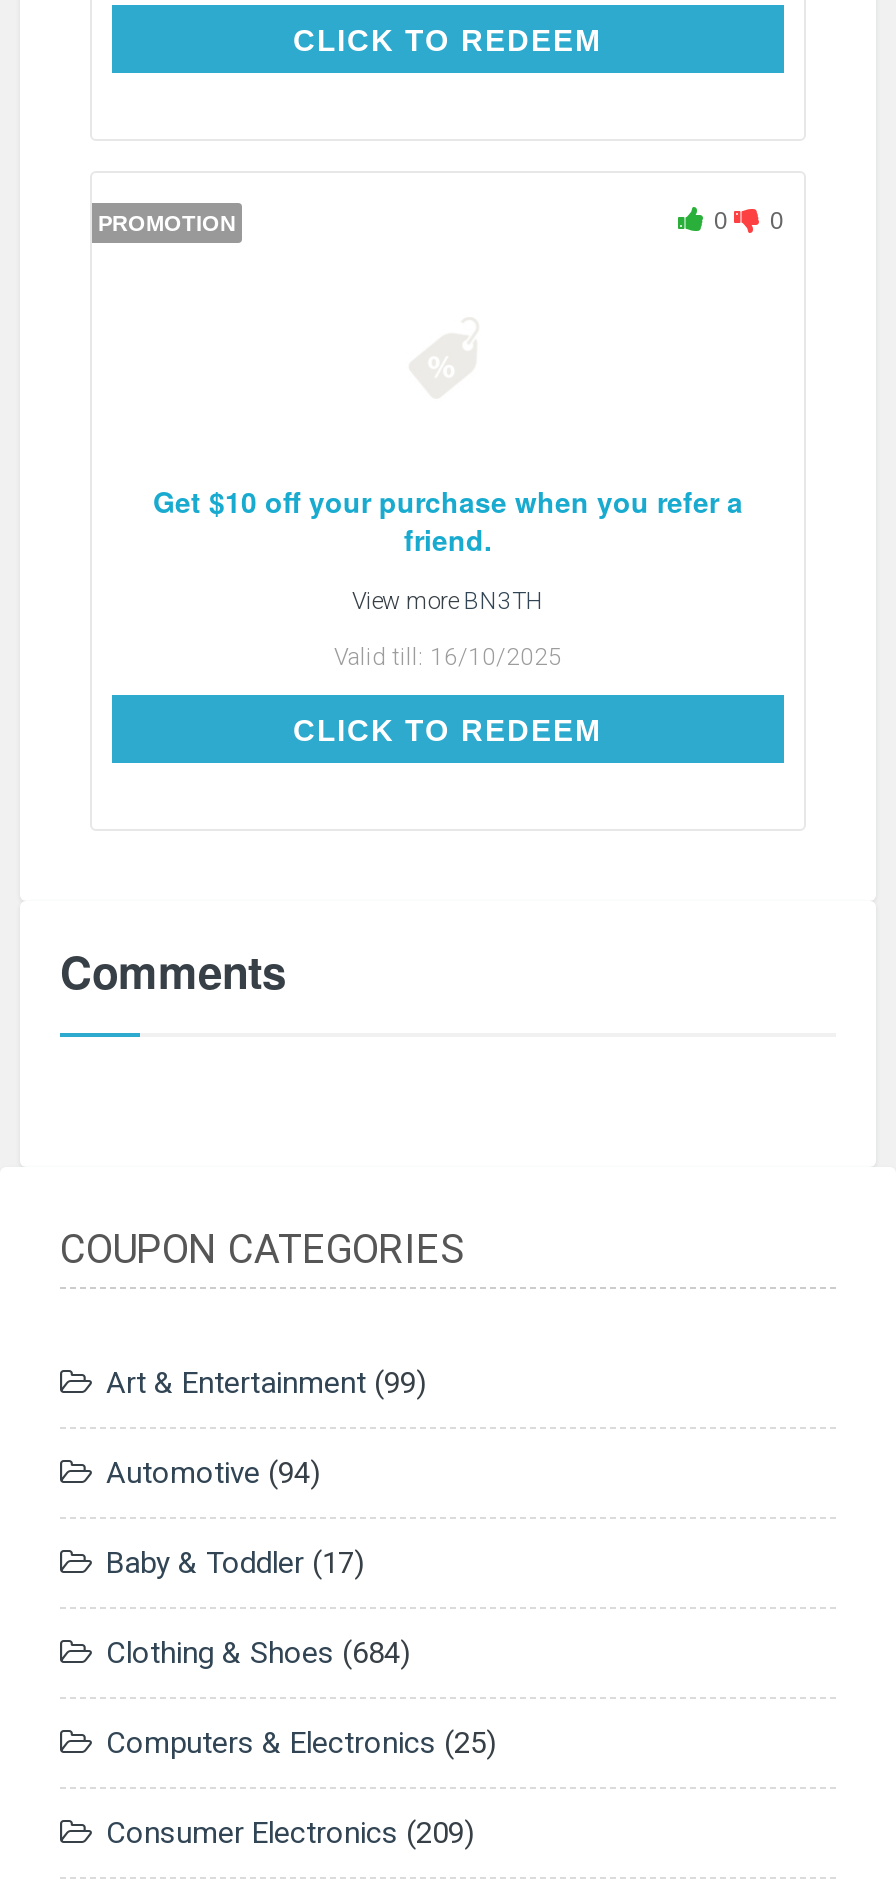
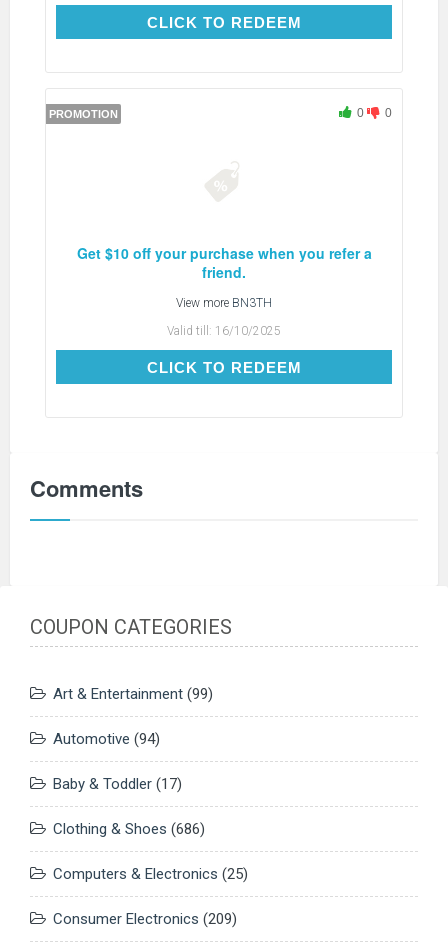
[106,1635,410,1671] Clothing & Shoes (684) -> [53,820,205,838] Clothing & Shoes (686)

